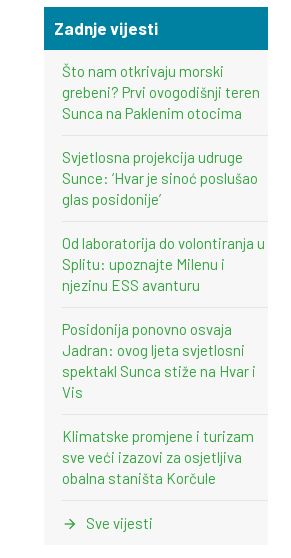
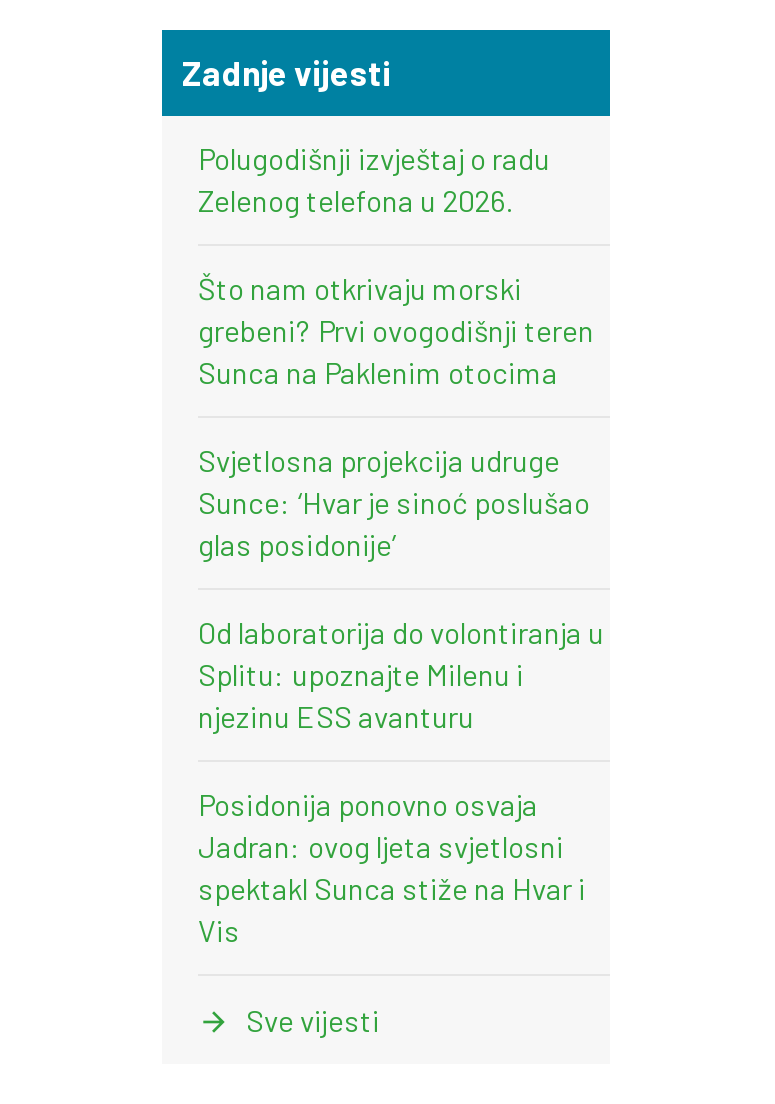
none -> [198,140,550,218] Polugodišnji izvještaj o radu | Zelenog telefona u 2026.
moved [62,62,265,401] -> [198,270,604,948]: Što nam otkrivaju morski | grebeni? Prvi ovogodišnji teren | Sunca na Paklenim otocima | ... | spektakl Sunca stiže na Hvar i | Vis
[62,427,254,487] Klimatske promjene i turizam | sve veći izazovi za osjetljiva | obalna staništa Korčule -> none

